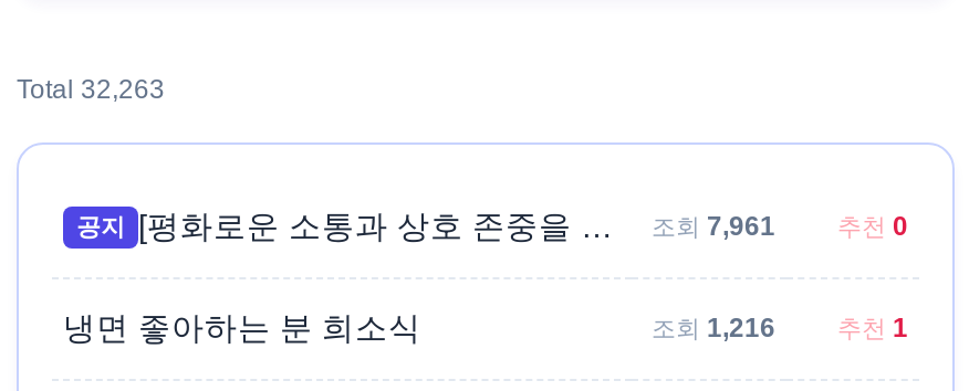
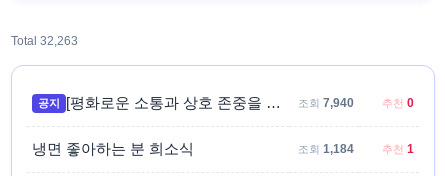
[652,211,775,242] 조회 7,961 -> [298,96,354,110] 조회 7,940
[652,313,908,344] 조회 1,216 추천 1 -> [298,142,414,156] 조회 1,184 추천 1

